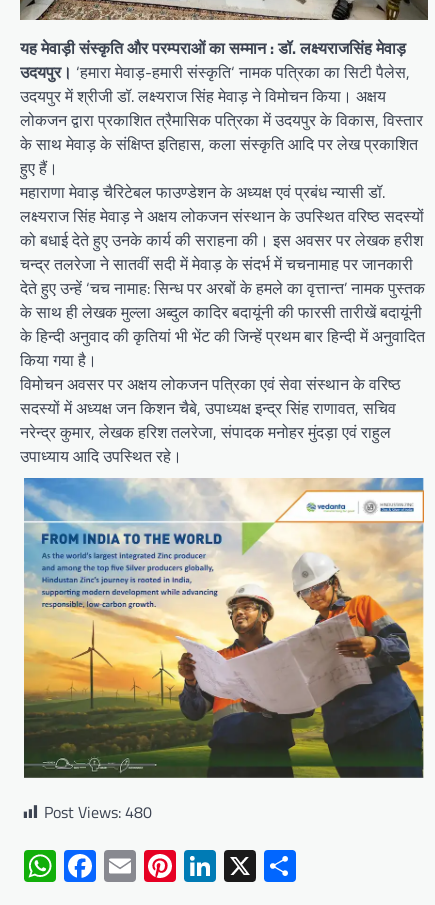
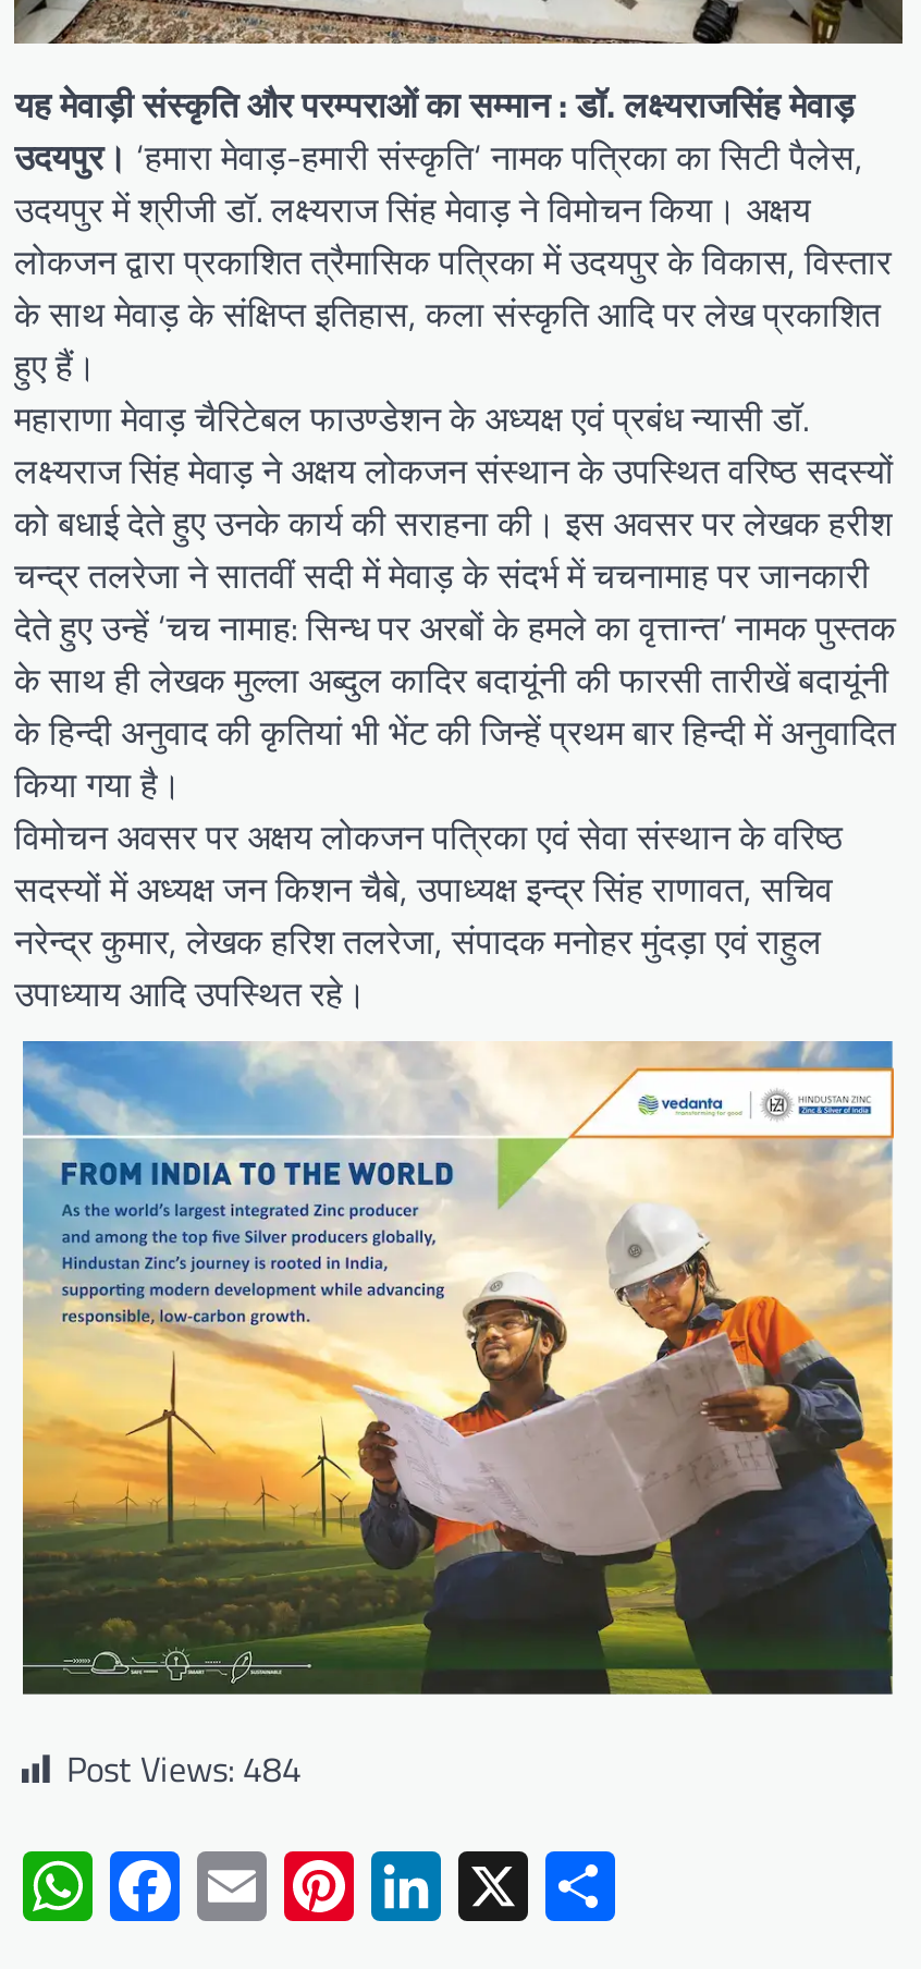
[44,800,152,824] Post Views: 480 -> [66,1742,302,1794] Post Views: 484

